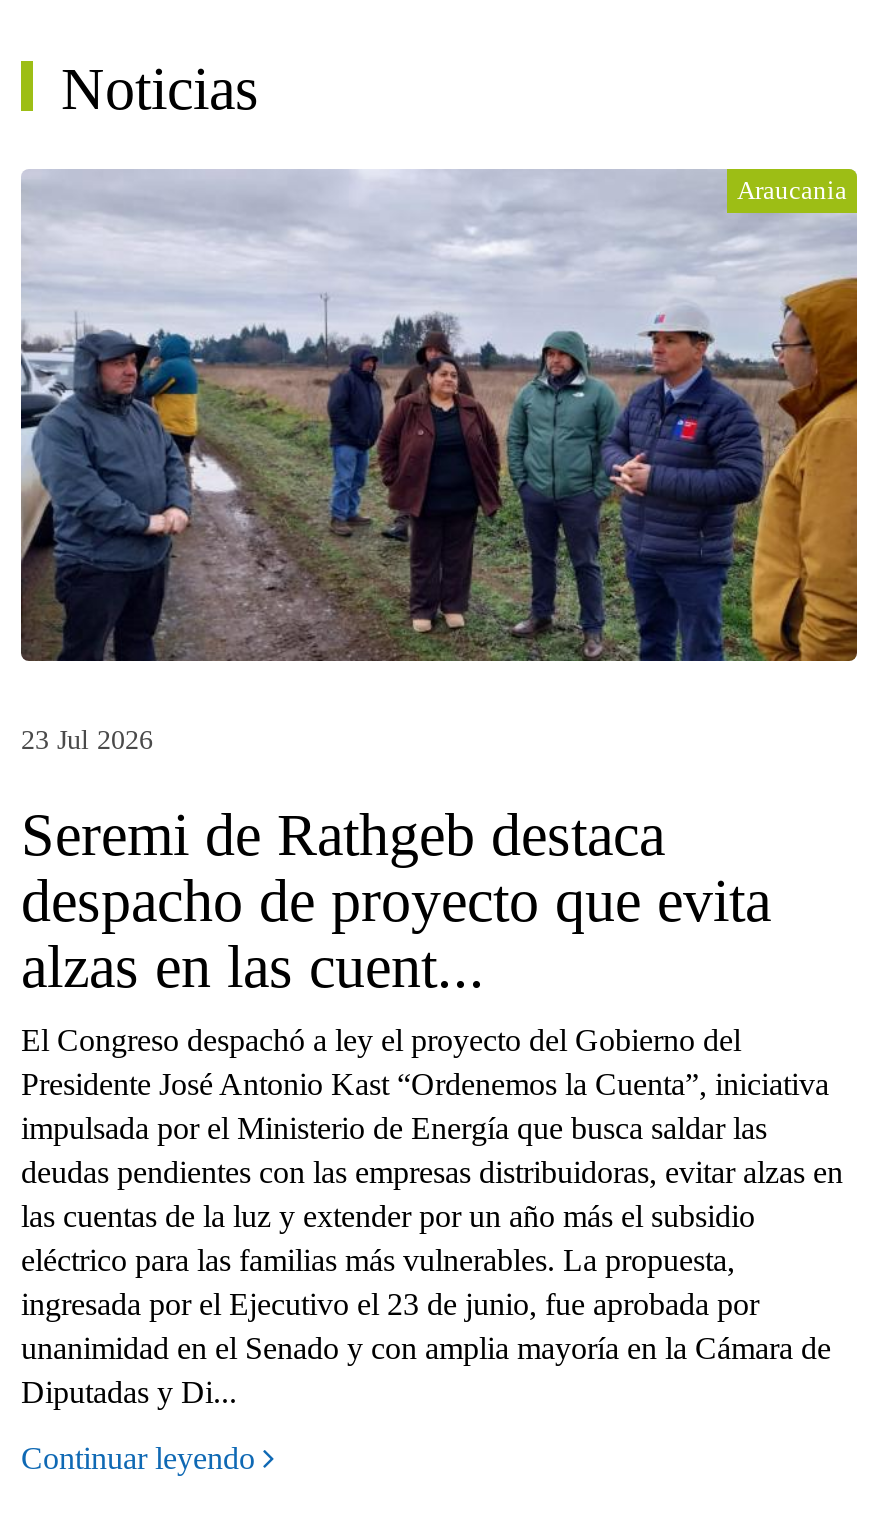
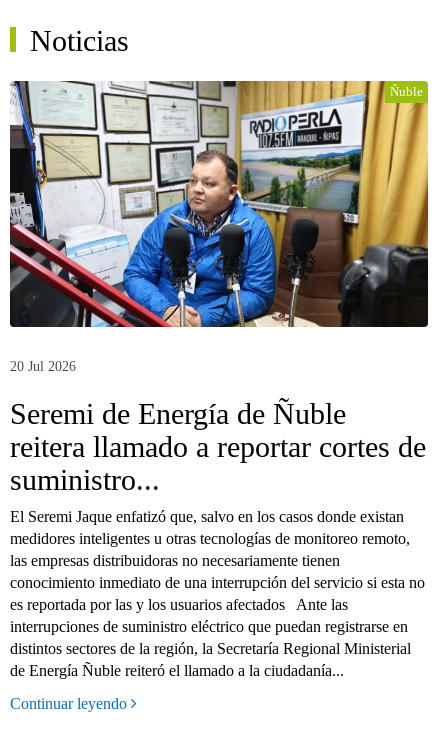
[19,169,859,663] [image] | Araucania -> [9,80,429,328] [image] | Ñuble
[21,726,153,756] 23 Jul 2026 -> [10,359,76,374] 20 Jul 2026
[21,802,843,1410] Seremi de Rathgeb destaca | despacho de proyecto que evita | alzas en las cuent... | El Congreso despachó a ley el proyecto del Gobierno del | Presidente José Antonio Kast “Ordenemos la Cuenta”, iniciativa | impulsada por el Ministerio de Energía que busca saldar las | deudas pendientes con las empresas distribuidoras, evitar alzas en | las cuentas de la luz y extender por un año más el subsidio | eléctrico para las familias más vulnerables. La propuesta, | ingresada por el Ejecutivo el 23 de junio, fue aprobada por | unanimidad en el Senado y con amplia mayoría en la Cámara de | Diputadas y Di... -> [10,397,426,679] Seremi de Energía de Ñuble | reitera llamado a reportar cortes de | suministro... | El Seremi Jaque enfatizó que, salvo en los casos donde existan | medidores inteligentes u otras tecnologías de monitoreo remoto, | las empresas distribuidoras no necesariamente tienen | conocimiento inmediato de una interrupción del servicio si esta no | es reportada por las y los usuarios afectados Ante las | interrupciones de suministro eléctrico que puedan registrarse en | distintos sectores de la región, la Secretaría Regional Ministerial | de Energía Ñuble reiteró el llamado a la ciudadanía...

